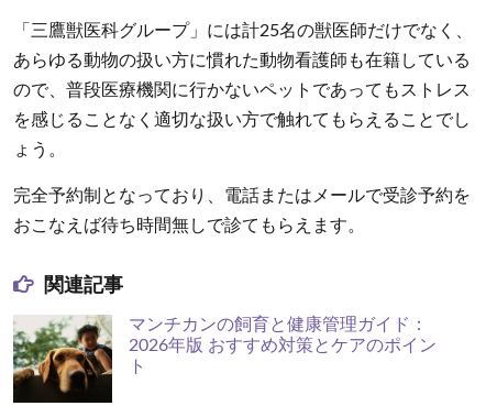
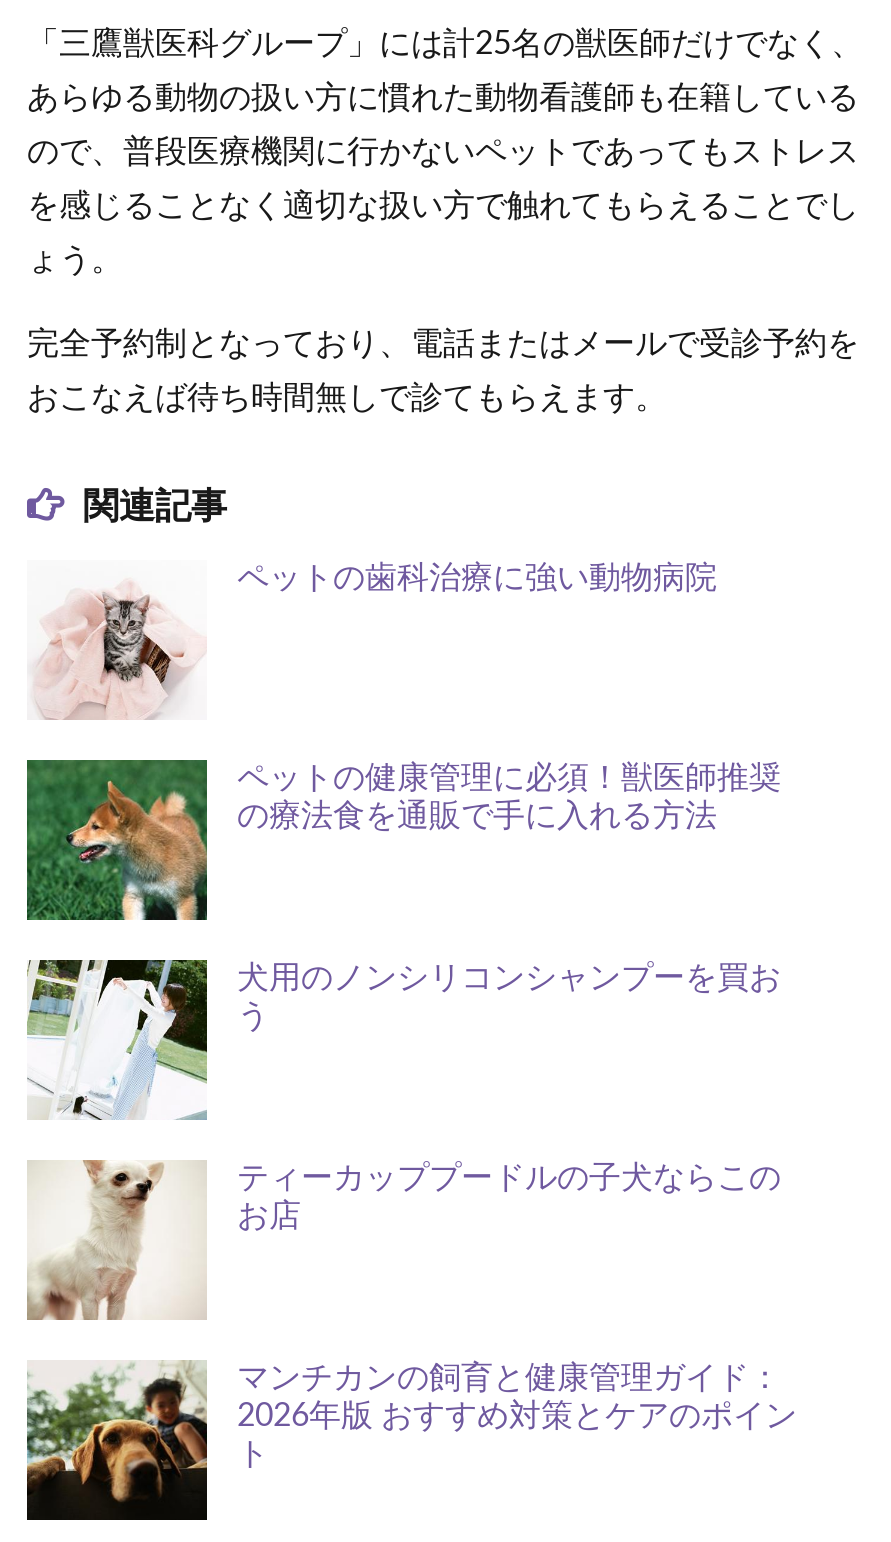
none -> [25,758,781,922] [image] | ペットの健康管理に必須！獣医師推奨 | の療法食を通販で手に入れる方法
none -> [25,958,781,1122] [image] | 犬用のノンシリコンシャンプーを買お | う
none -> [27,1160,781,1322] [image] | ティーカッププードルの子犬ならこの | お店
none -> [33,562,717,720] [image] | ペットの歯科治療に強い動物病院

